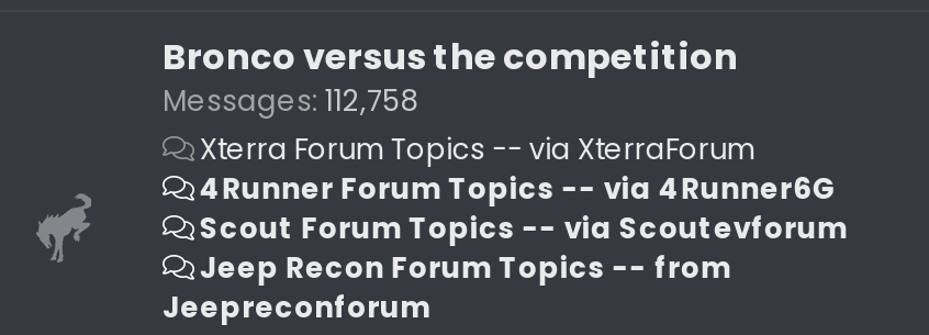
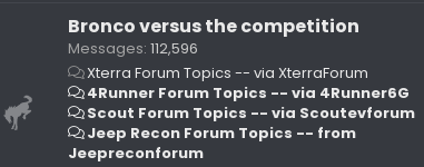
[163,80,417,122] Messages 112,758 -> [68,38,198,59] Messages 112,596

